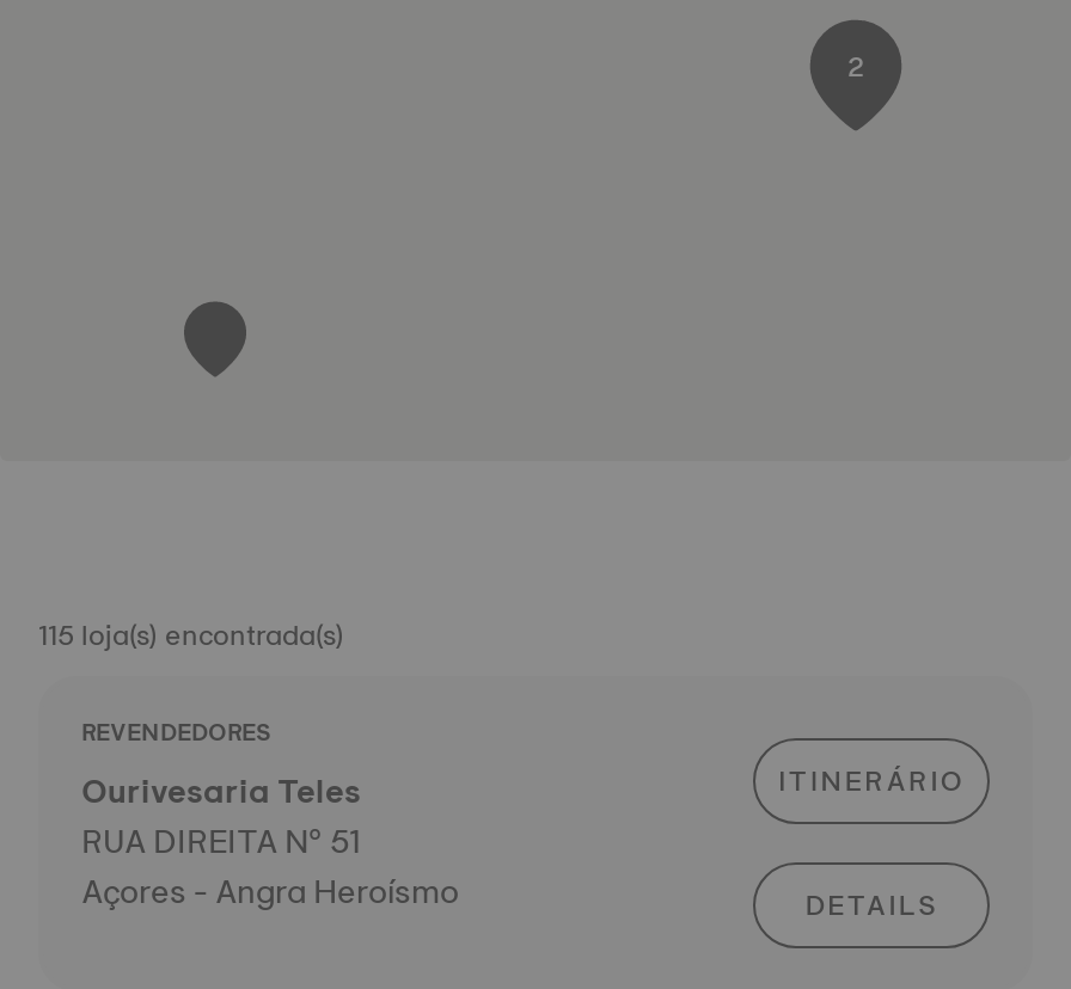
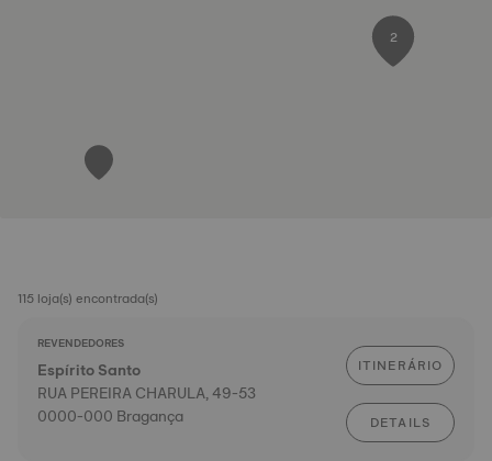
[81,762,459,920] Ourivesaria Teles | RUA DIREITA Nº 51 | Açores - Angra Heroísmo -> [37,357,256,429] Espírito Santo | RUA PEREIRA CHARULA, 49-53 | 0000-000 Bragança

